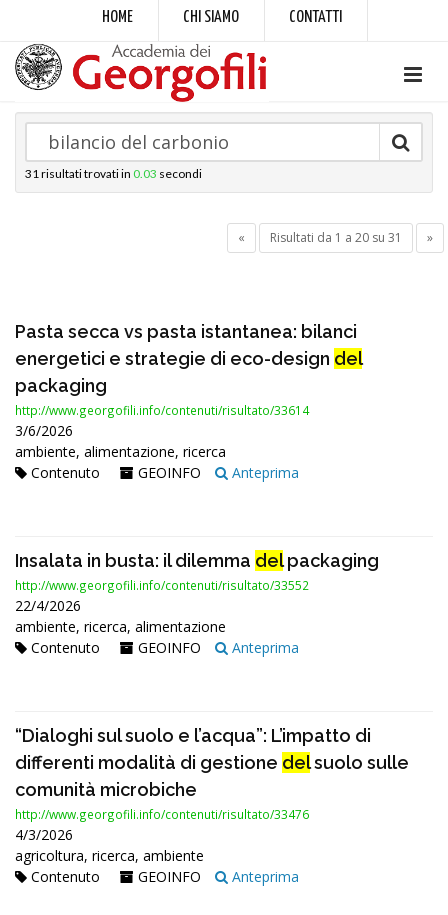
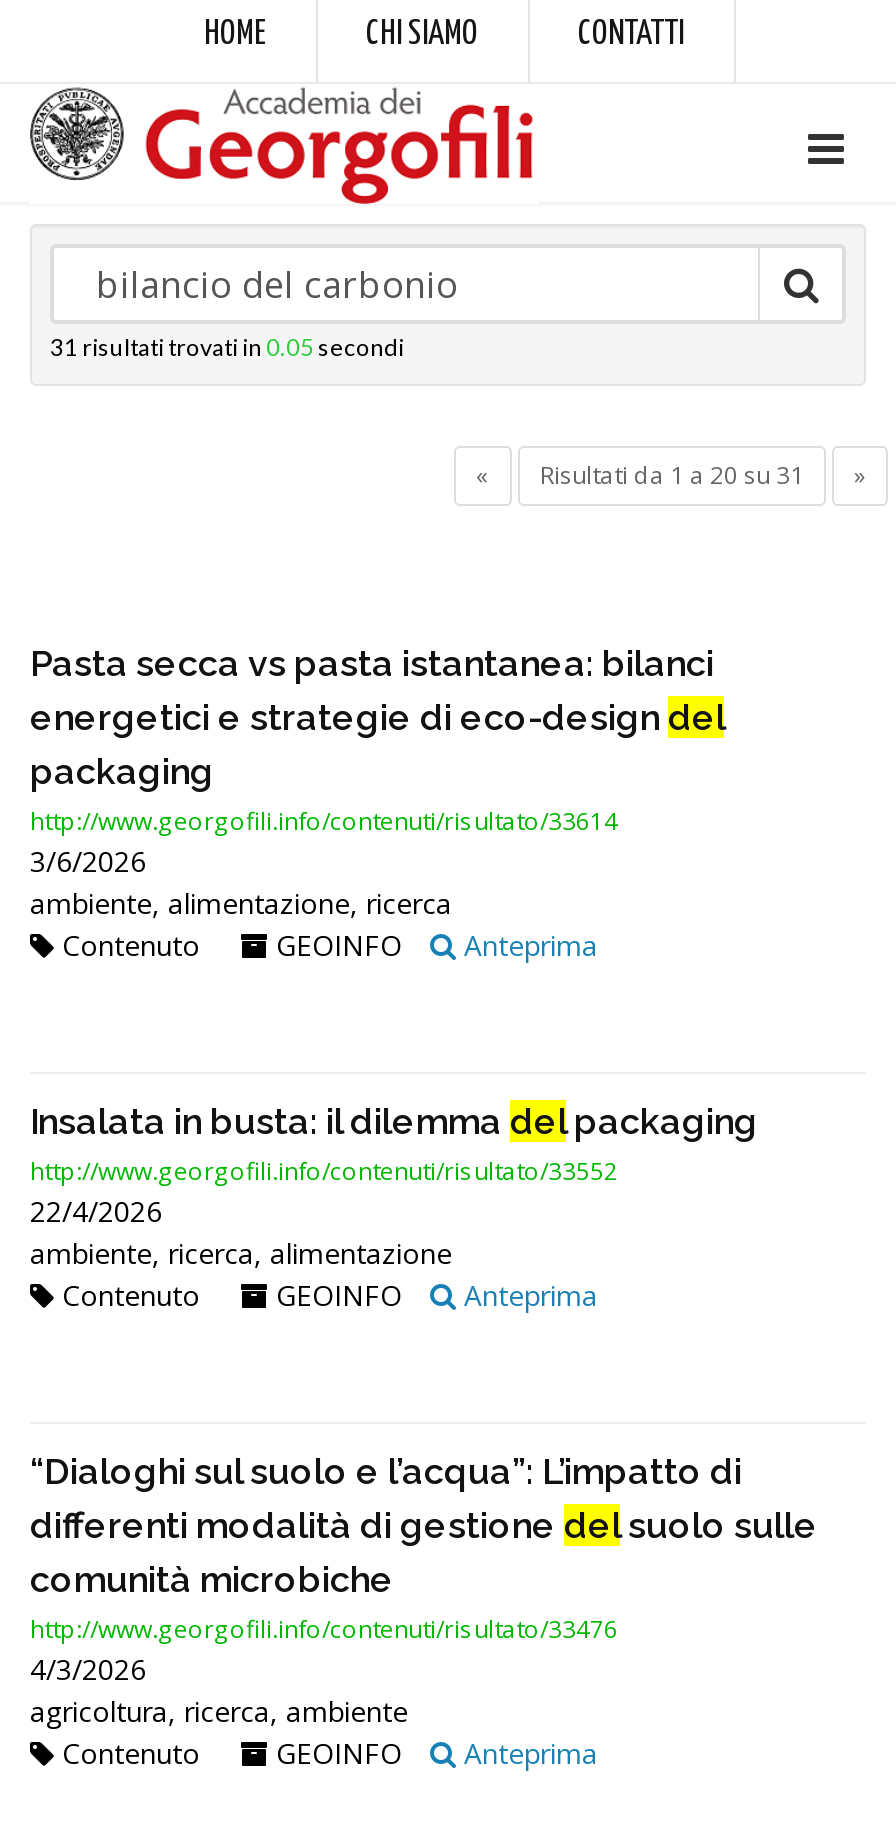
[25,166,202,181] 31 risultati trovati in 0.03 secondi -> [50,332,404,362] 31 risultati trovati in 0.05 secondi

